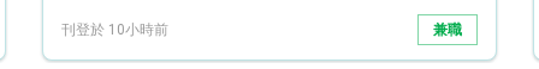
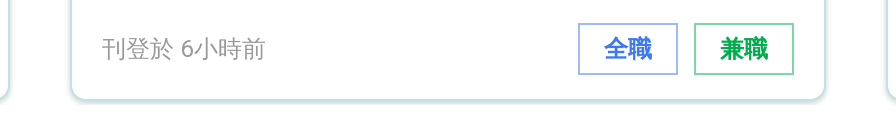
[61,21,168,37] 刊登於 10小時前 -> [102,34,652,62] 刊登於 6小時前 | 全職

